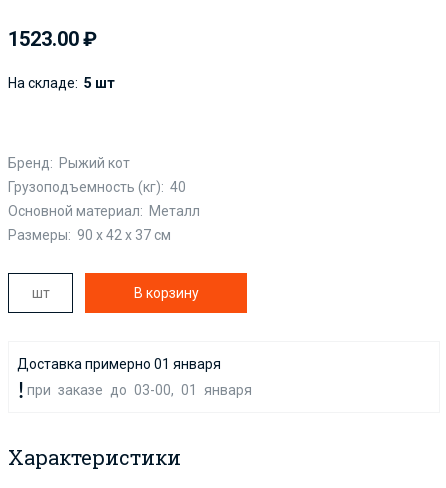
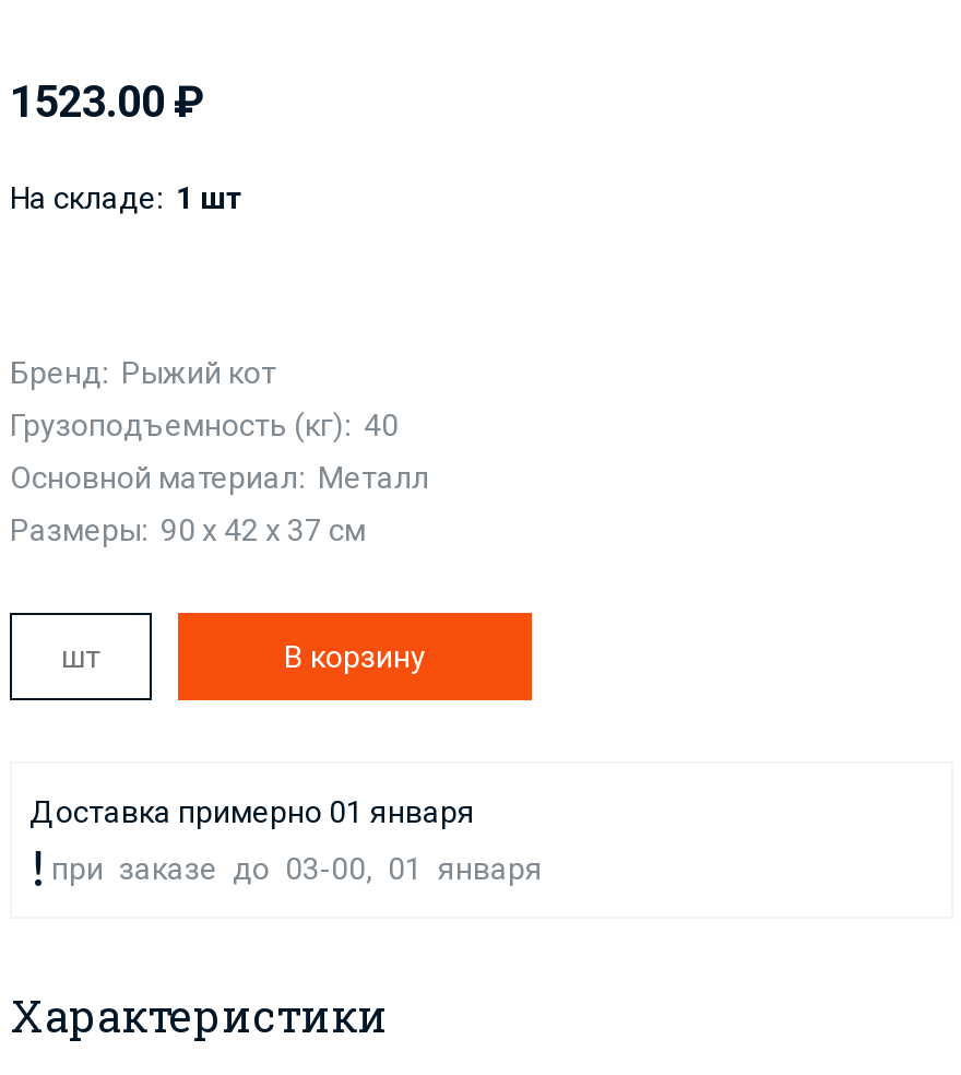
[8,75,115,91] На складе: 5 шт -> [10,180,244,215] На складе: 1 шт

